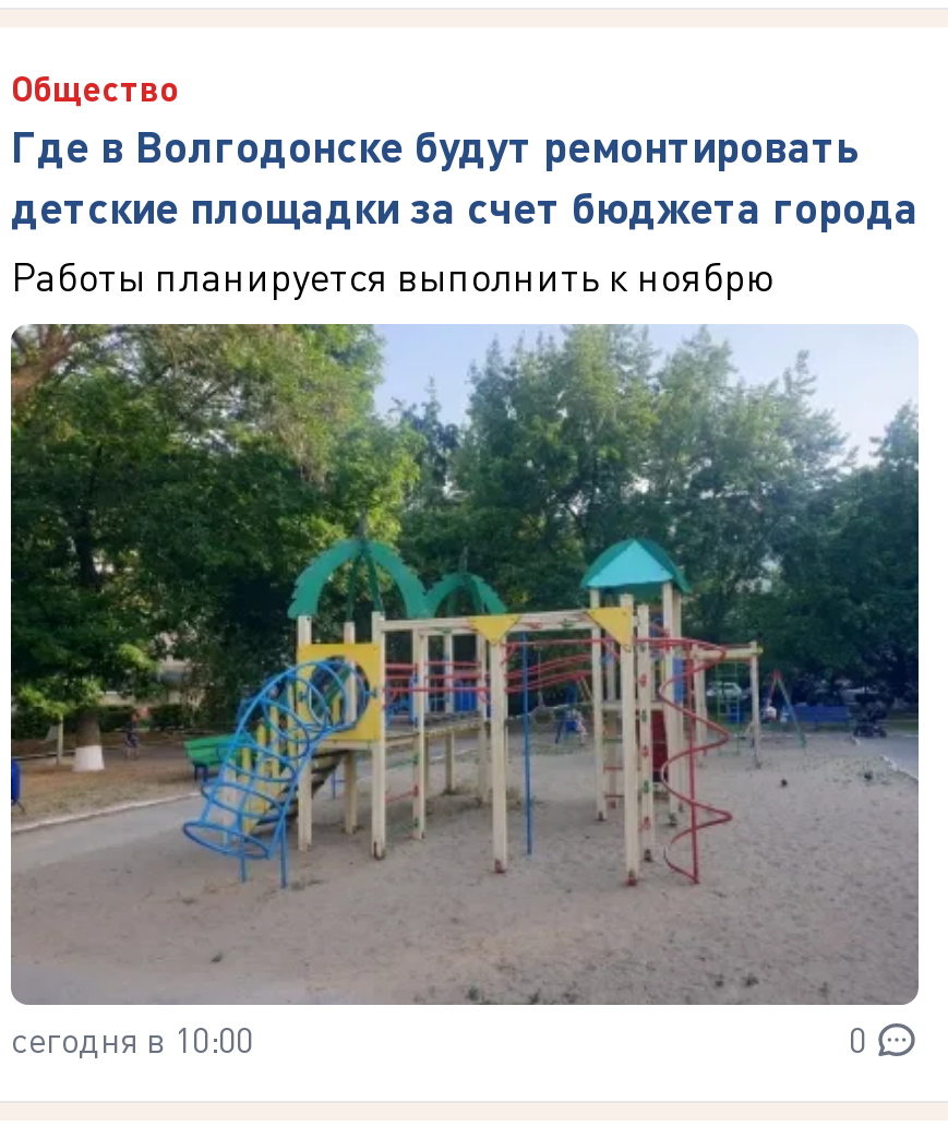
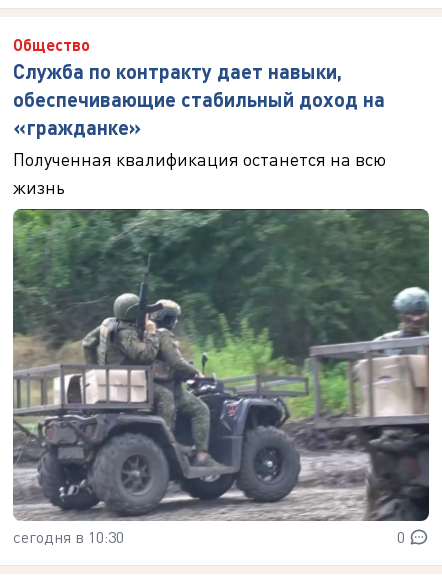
[11,118,919,299] Где в Волгодонске будут ремонтировать | детские площадки за счет бюджета города | Работы планируется выполнить к ноябрю -> [13,59,386,198] Служба по контракту дает навыки, | обеспечивающие стабильный доход на | «гражданке» | Полученная квалификация останется на всю | жизнь
[9,326,919,1061] [image] | сегодня в 10:00 -> [12,208,430,547] [image] | сегодня в 10:30

